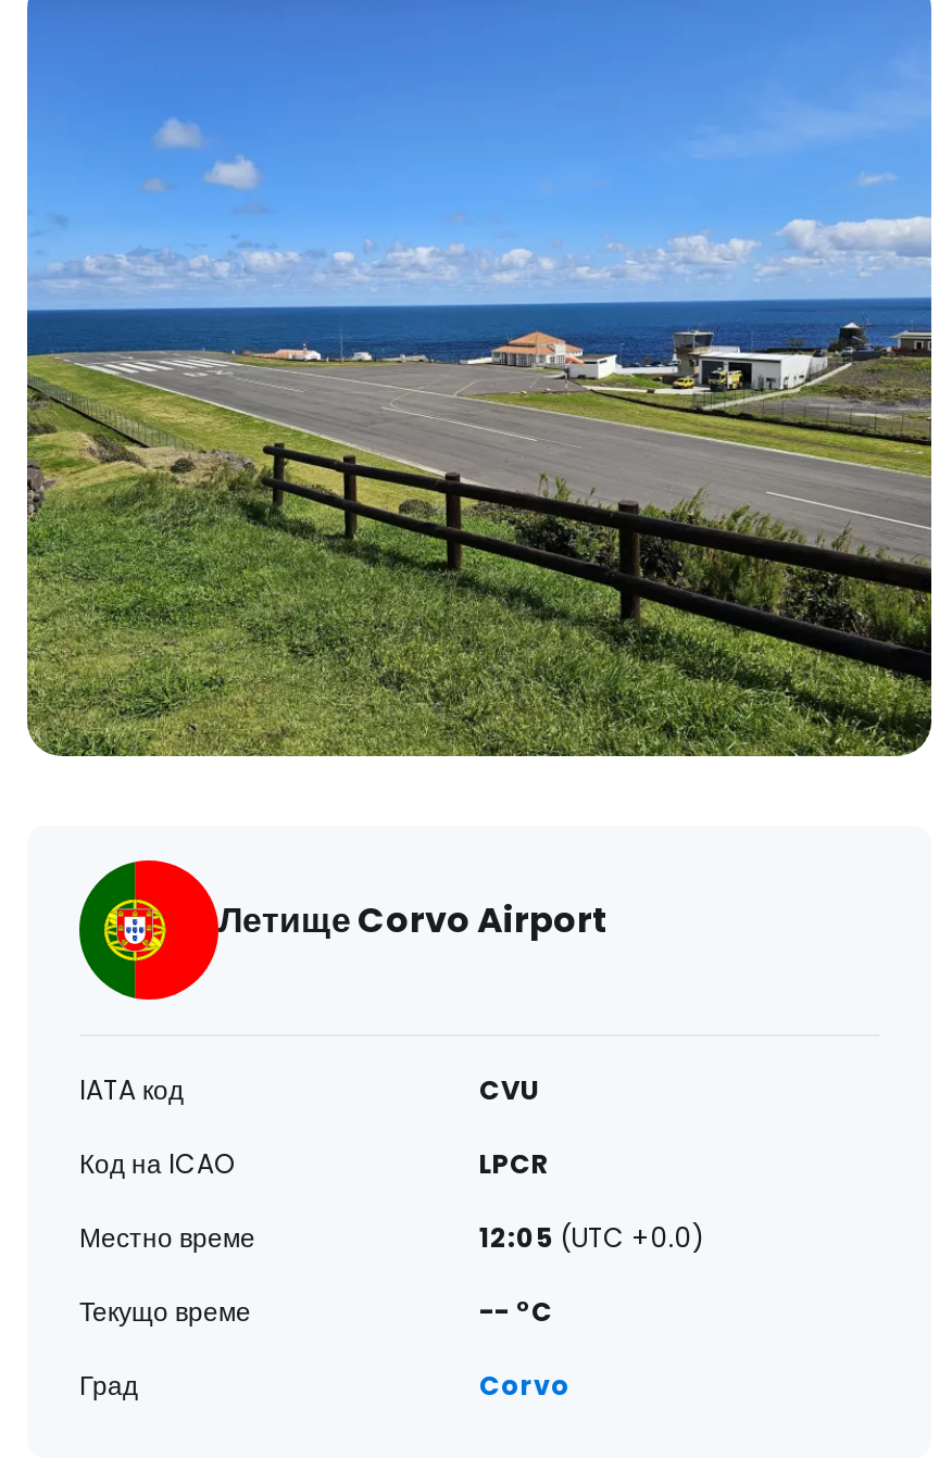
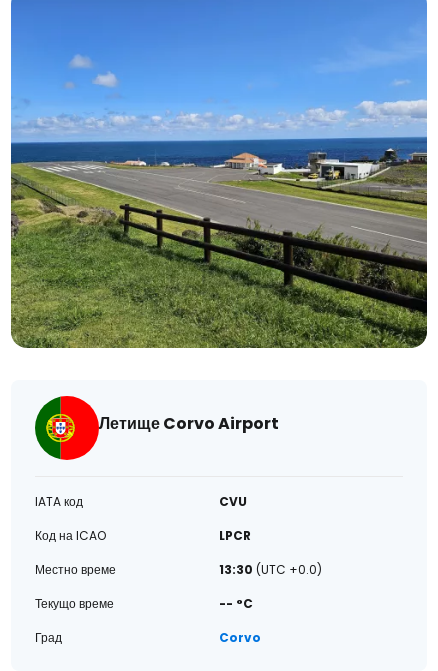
[479,1219,703,1256] 12:05 (UTC +0.0) -> [219,561,322,578] 13:30 (UTC +0.0)

